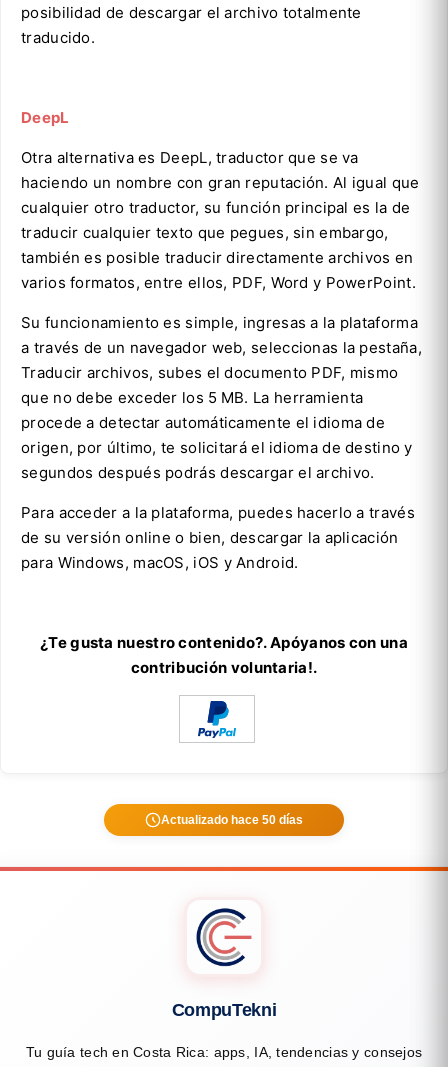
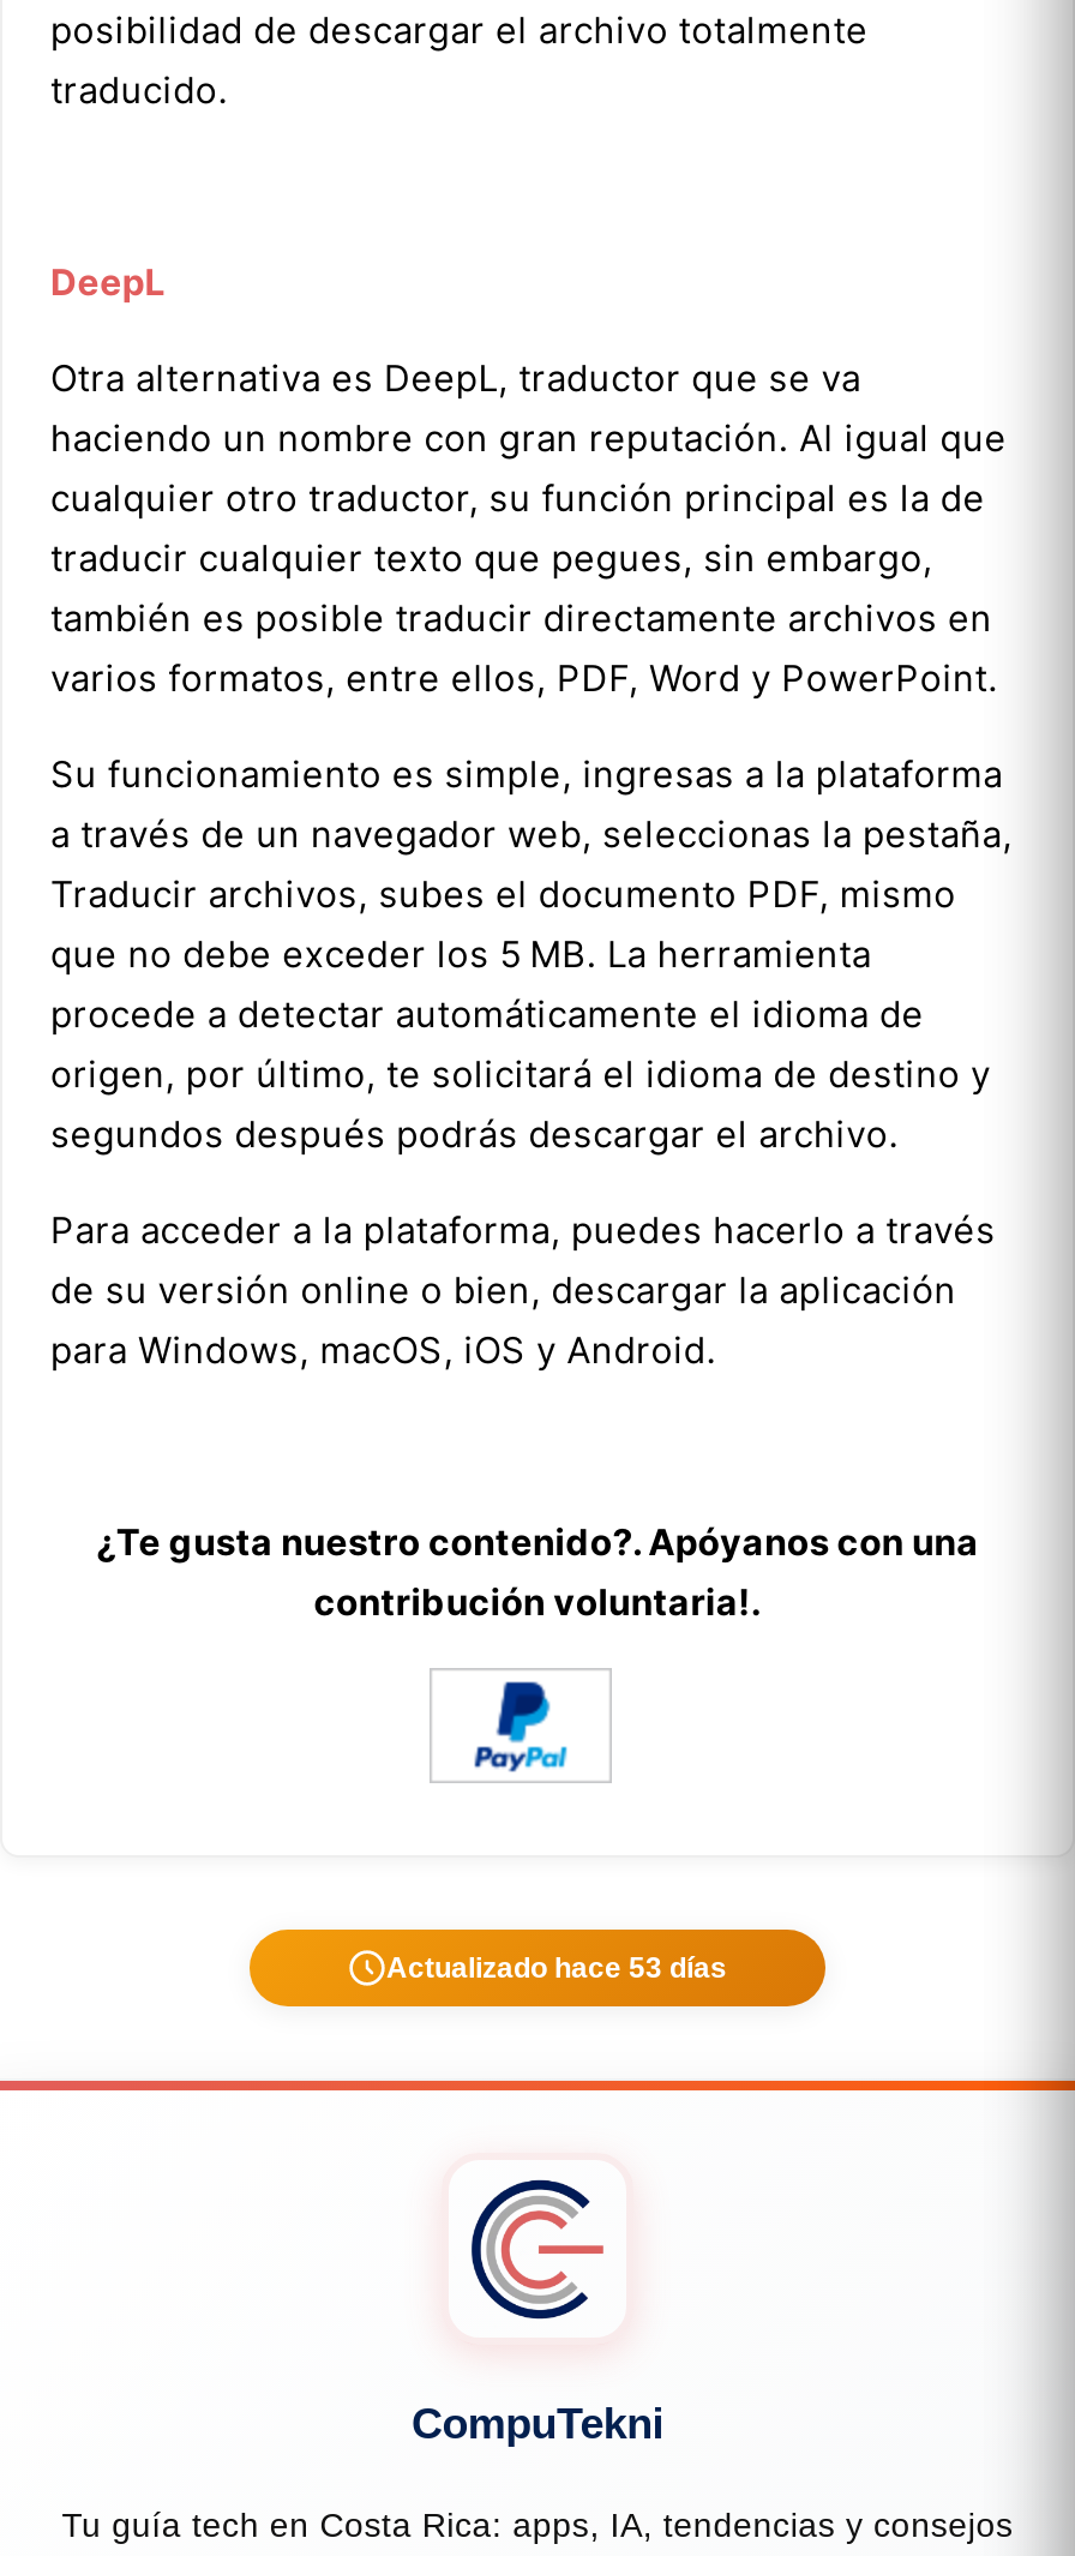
[161,813,303,827] Actualizado hace 50 días -> [386,1951,727,1985] Actualizado hace 53 días

